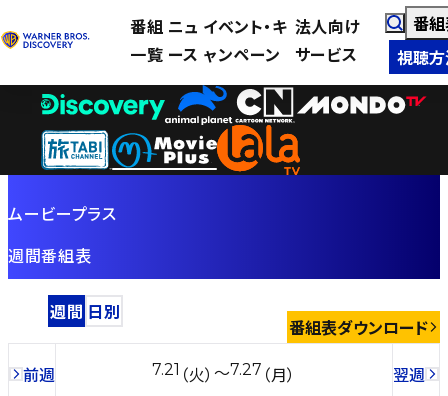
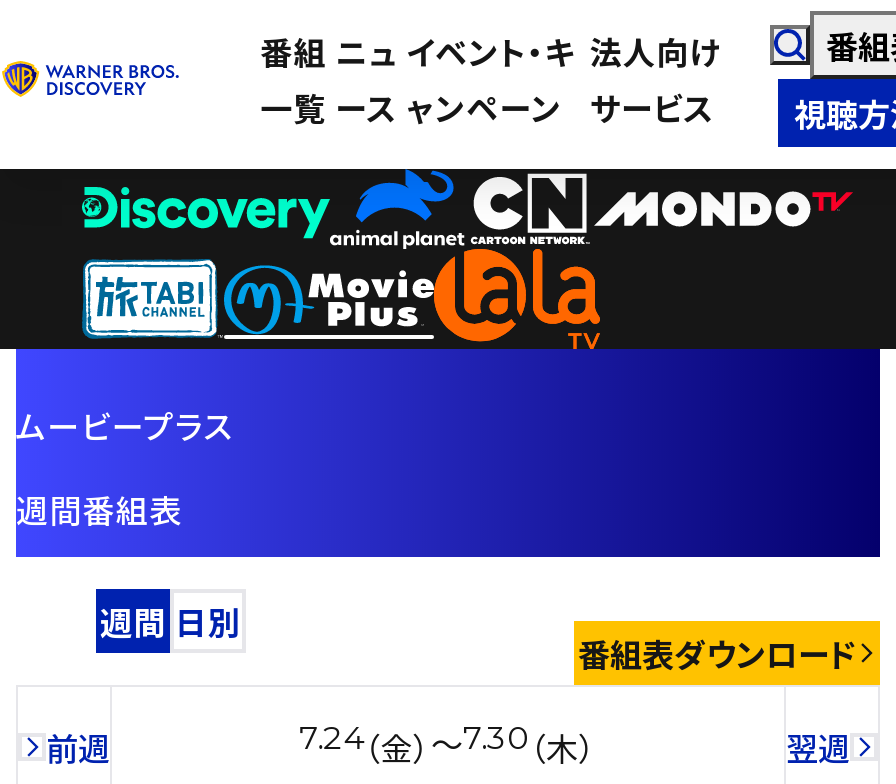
[152,360,296,386] 7.21（火）〜7.27（月） -> [299,718,597,770] 7.24（金）〜7.30（木）

